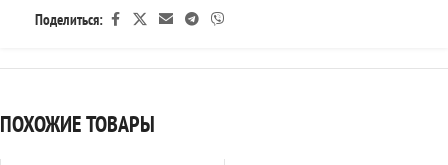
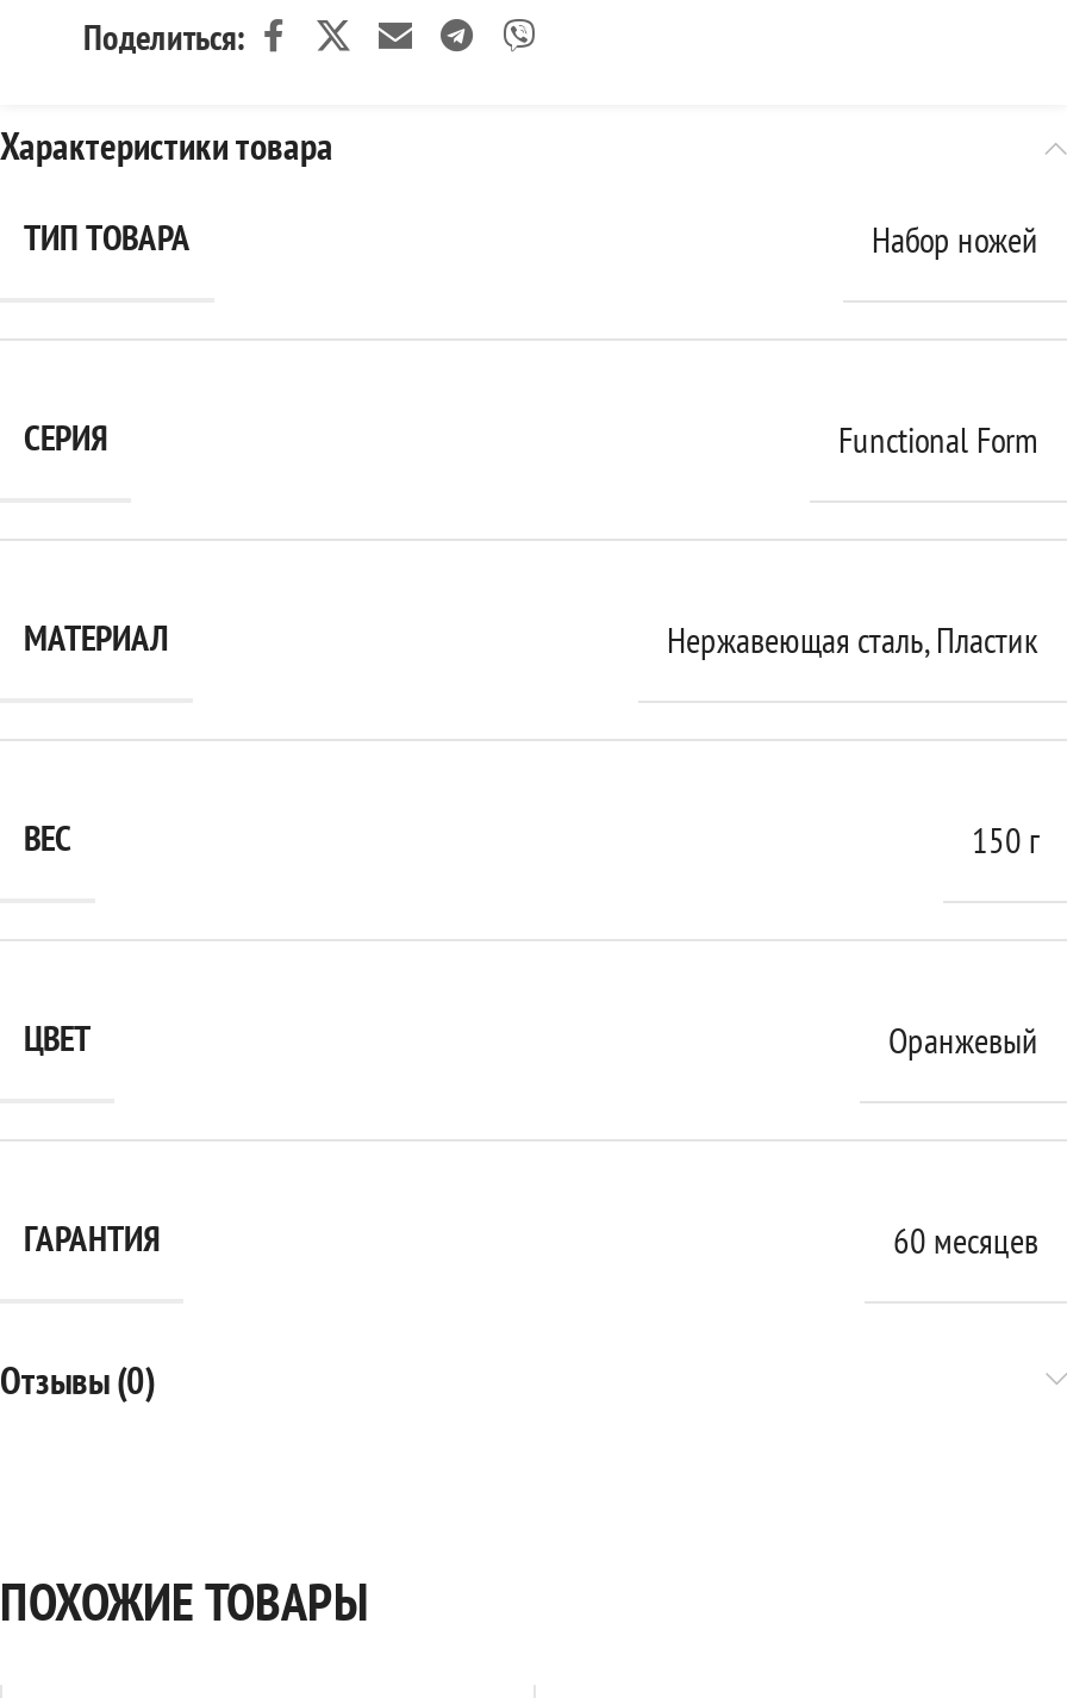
none -> [0,122,1038,262] Характеристики товара | ТИП ТОВАРА | Набор ножей
none -> [0,1216,1038,1404] ГАРАНТИЯ | 60 месяцев | Отзывы (0)
none -> [24,415,1038,462] СЕРИЯ | Functional Form
none -> [24,616,1038,662] МАТЕРИАЛ | Нержавеющая сталь, Пластик
none -> [24,816,1038,862] ВЕС | 150 г
none -> [24,1016,1038,1062] ЦВЕТ | Оранжевый

